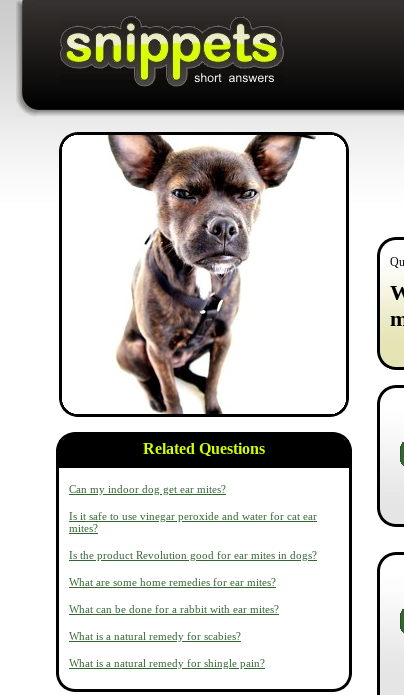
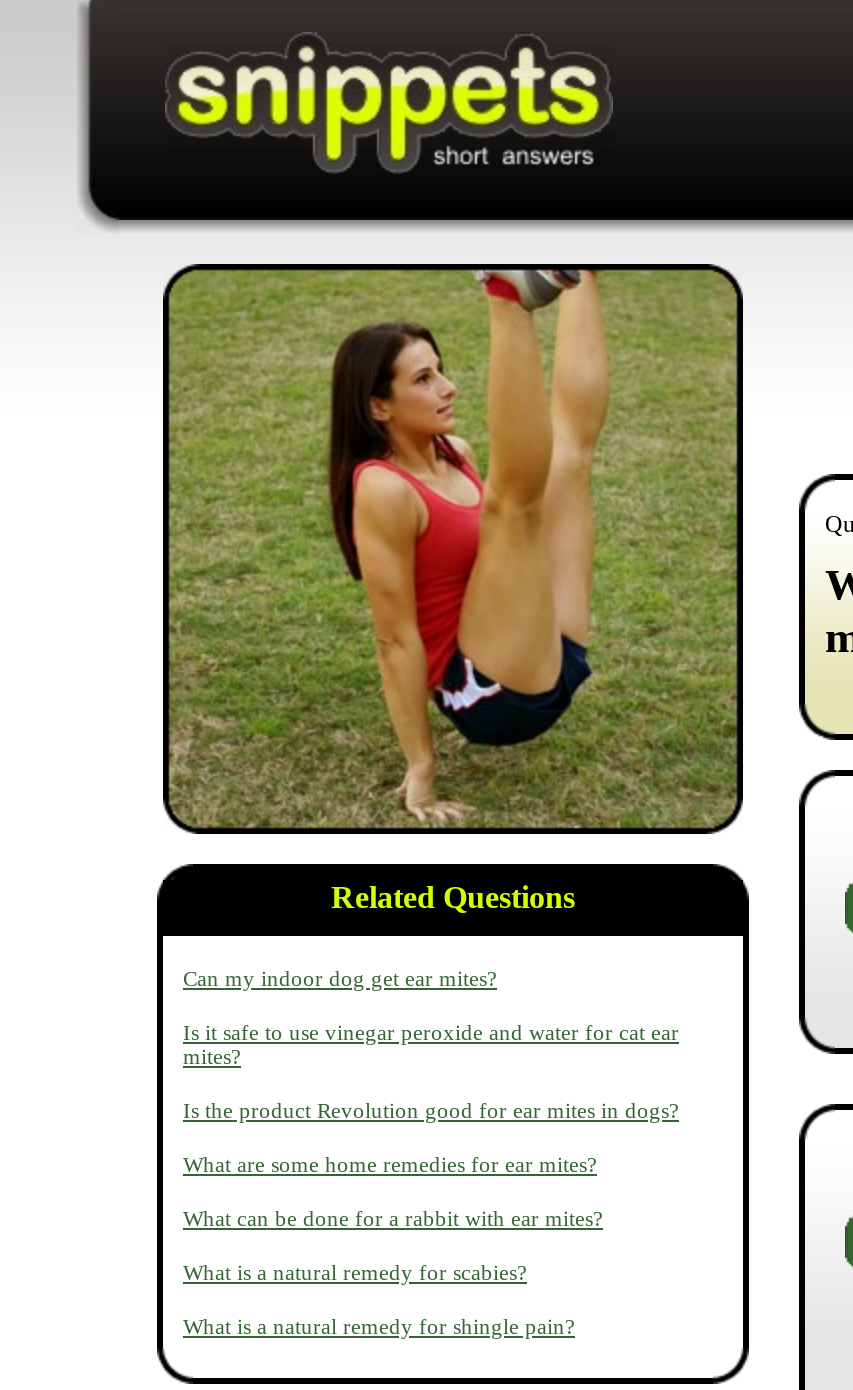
[61,134,347,415] [image] -> [169,268,737,828] [image]

